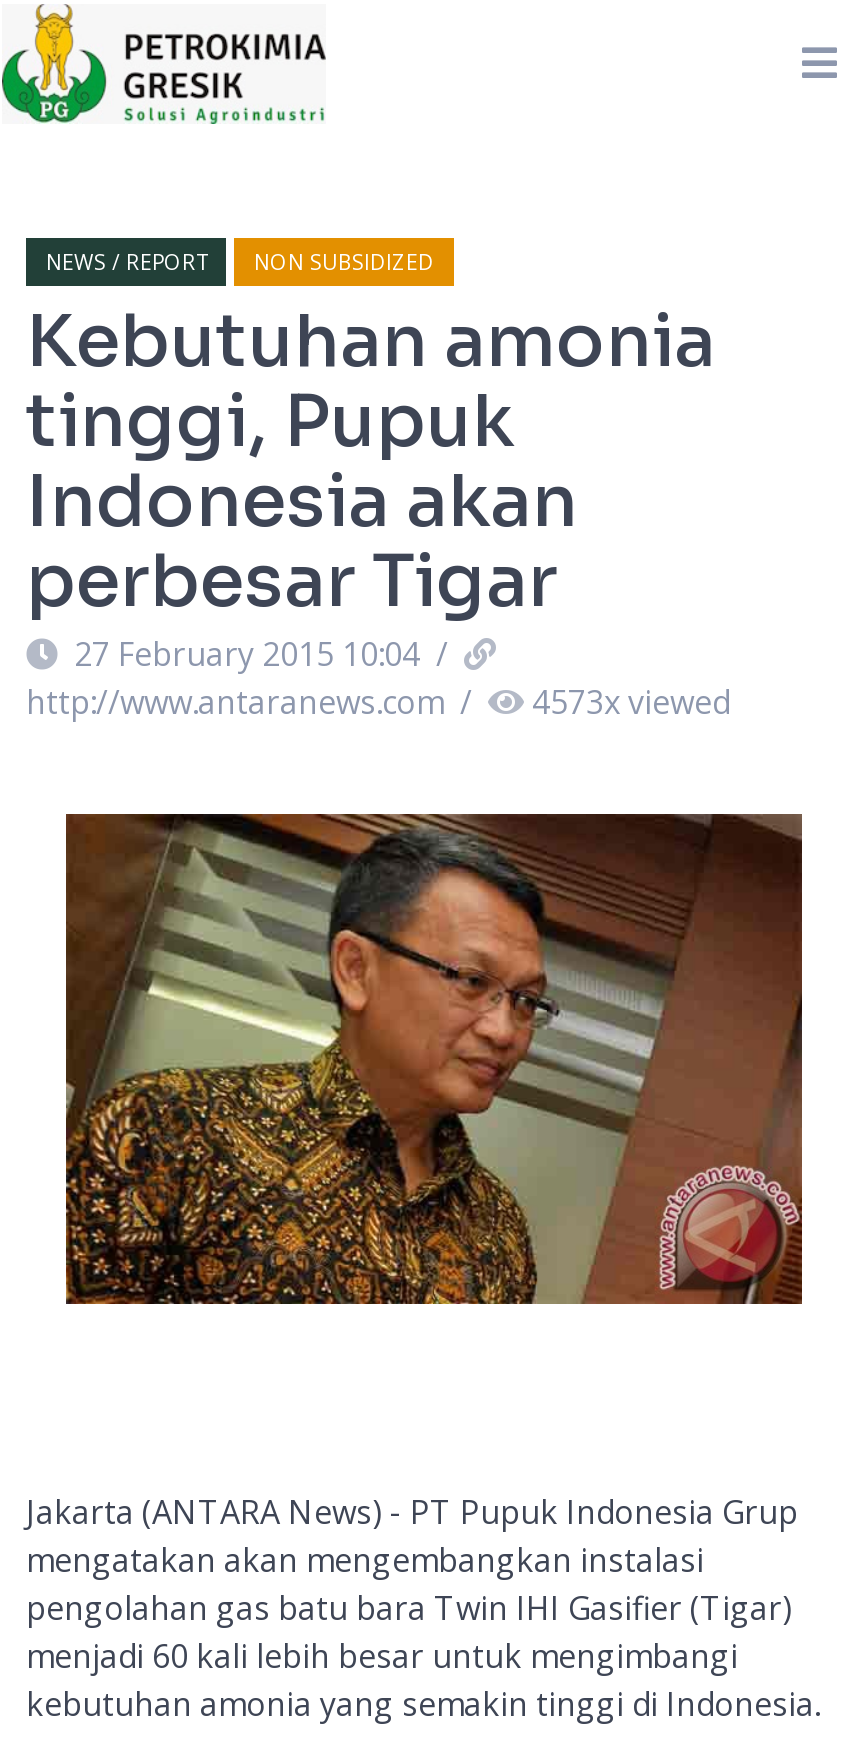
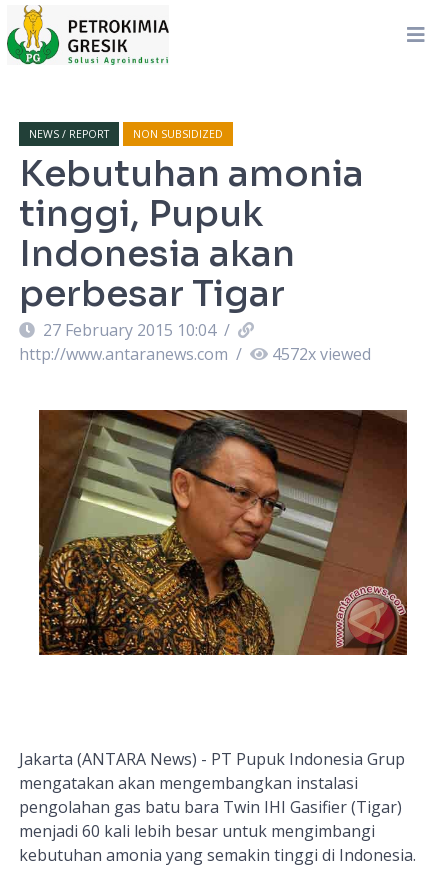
[26,680,730,724] http://www.antaranews.com / 4573x viewed -> [19,343,371,365] http://www.antaranews.com / 4572x viewed

